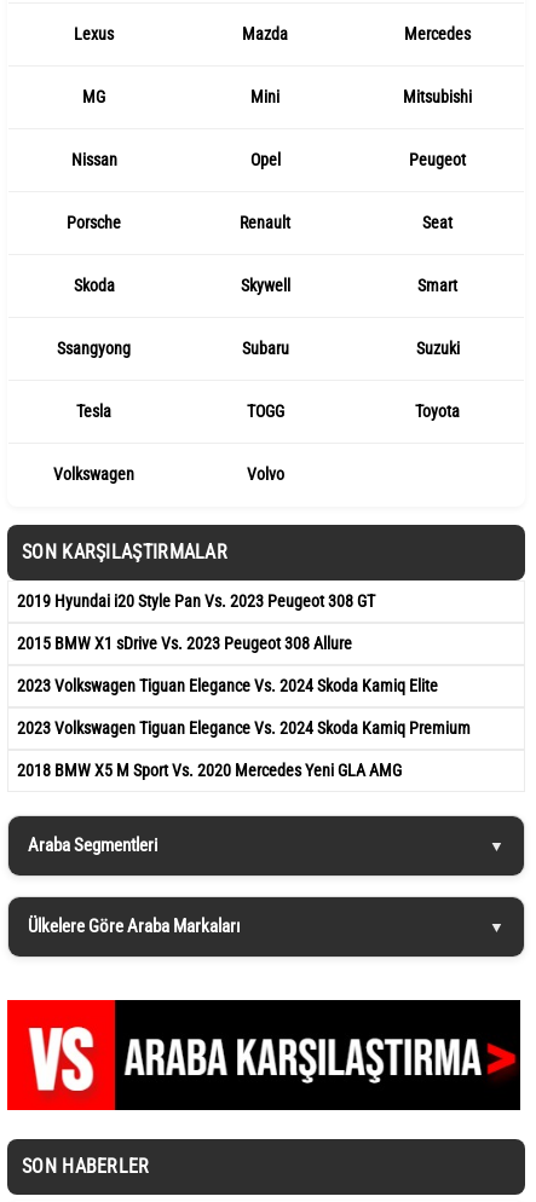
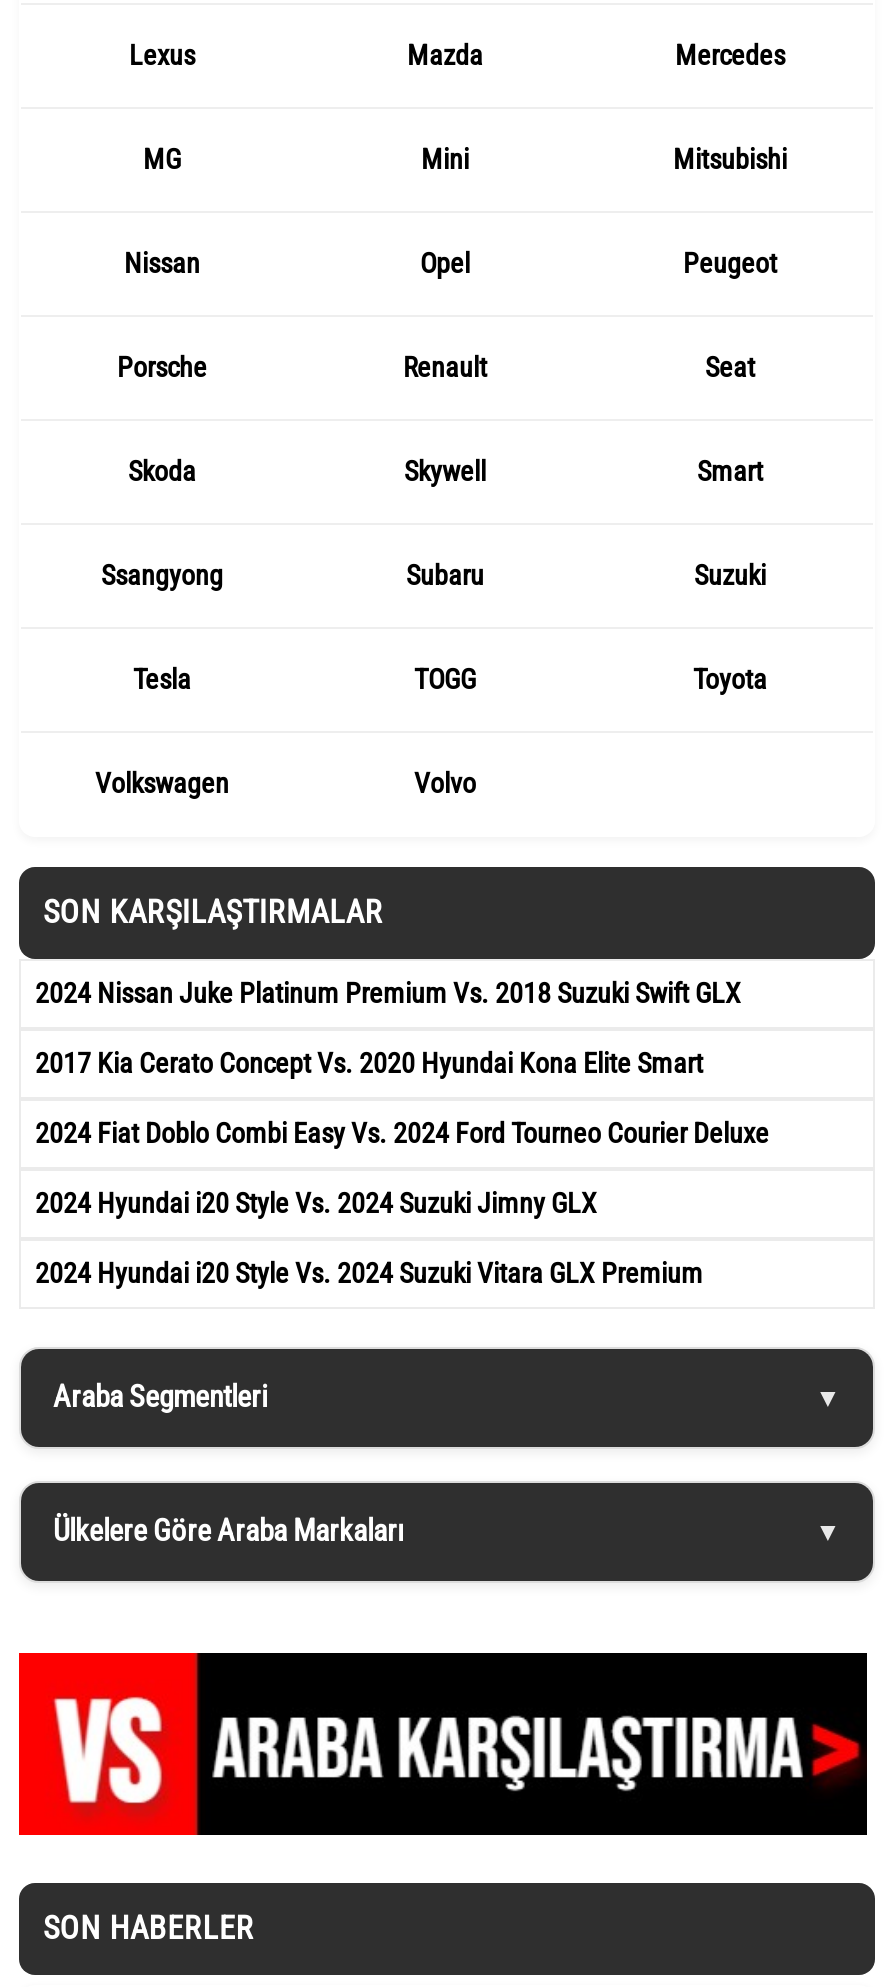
[17,591,375,611] 2019 Hyundai i20 Style Pan Vs. 2023 Peugeot 308 GT -> [35,977,741,1009] 2024 Nissan Juke Platinum Premium Vs. 2018 Suzuki Swift GLX
[17,634,352,653] 2015 BMW X1 sDrive Vs. 2023 Peugeot 308 Allure -> [35,1047,703,1079] 2017 Kia Cerato Concept Vs. 2020 Hyundai Kona Elite Smart
[17,676,438,695] 2023 Volkswagen Tiguan Elegance Vs. 2024 Skoda Kamiq Elite -> [35,1117,769,1149] 2024 Fiat Doblo Combi Easy Vs. 2024 Ford Tourneo Courier Deluxe
[17,718,471,738] 2023 Volkswagen Tiguan Elegance Vs. 2024 Skoda Kamiq Premium -> [35,1187,597,1219] 2024 Hyundai i20 Style Vs. 2024 Suzuki Jimny GLX
[17,761,402,780] 2018 BMW X5 M Sport Vs. 2020 Mercedes Yeni GLA AMG -> [35,1257,703,1289] 2024 Hyundai i20 Style Vs. 2024 Suzuki Vitara GLX Premium

